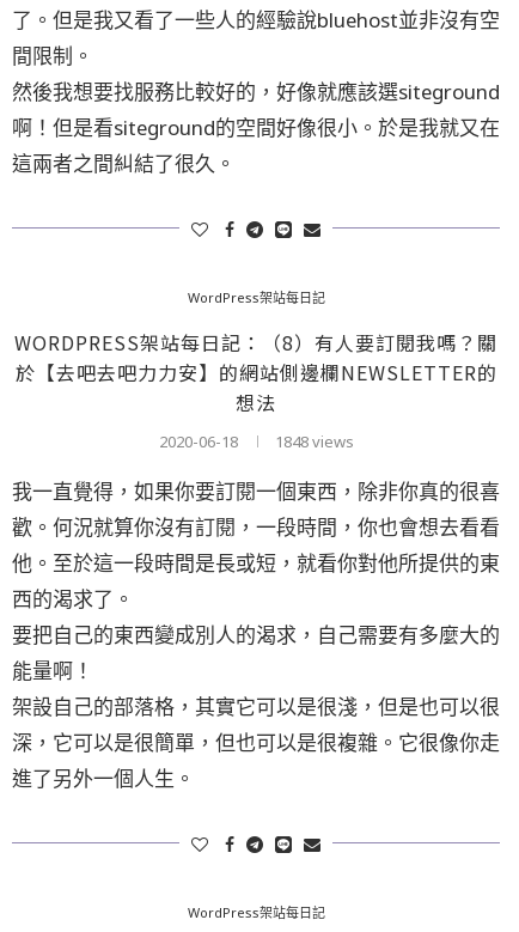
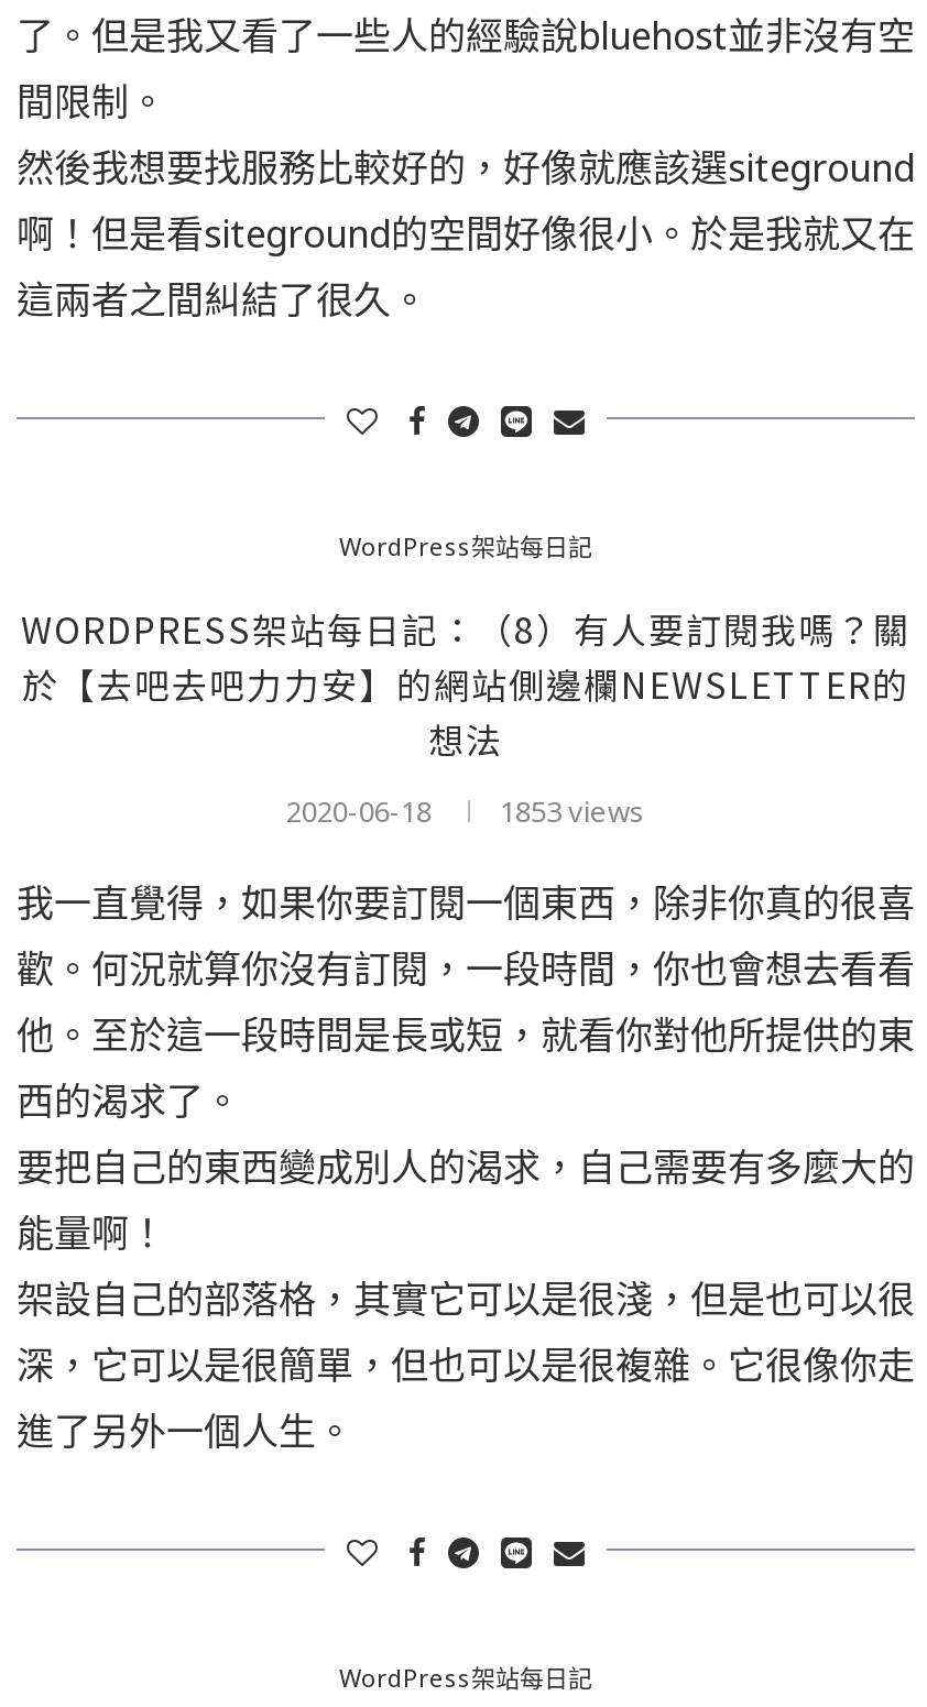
[158,431,353,452] 2020-06-18 1848 views -> [286,791,645,831] 2020-06-18 1853 views

